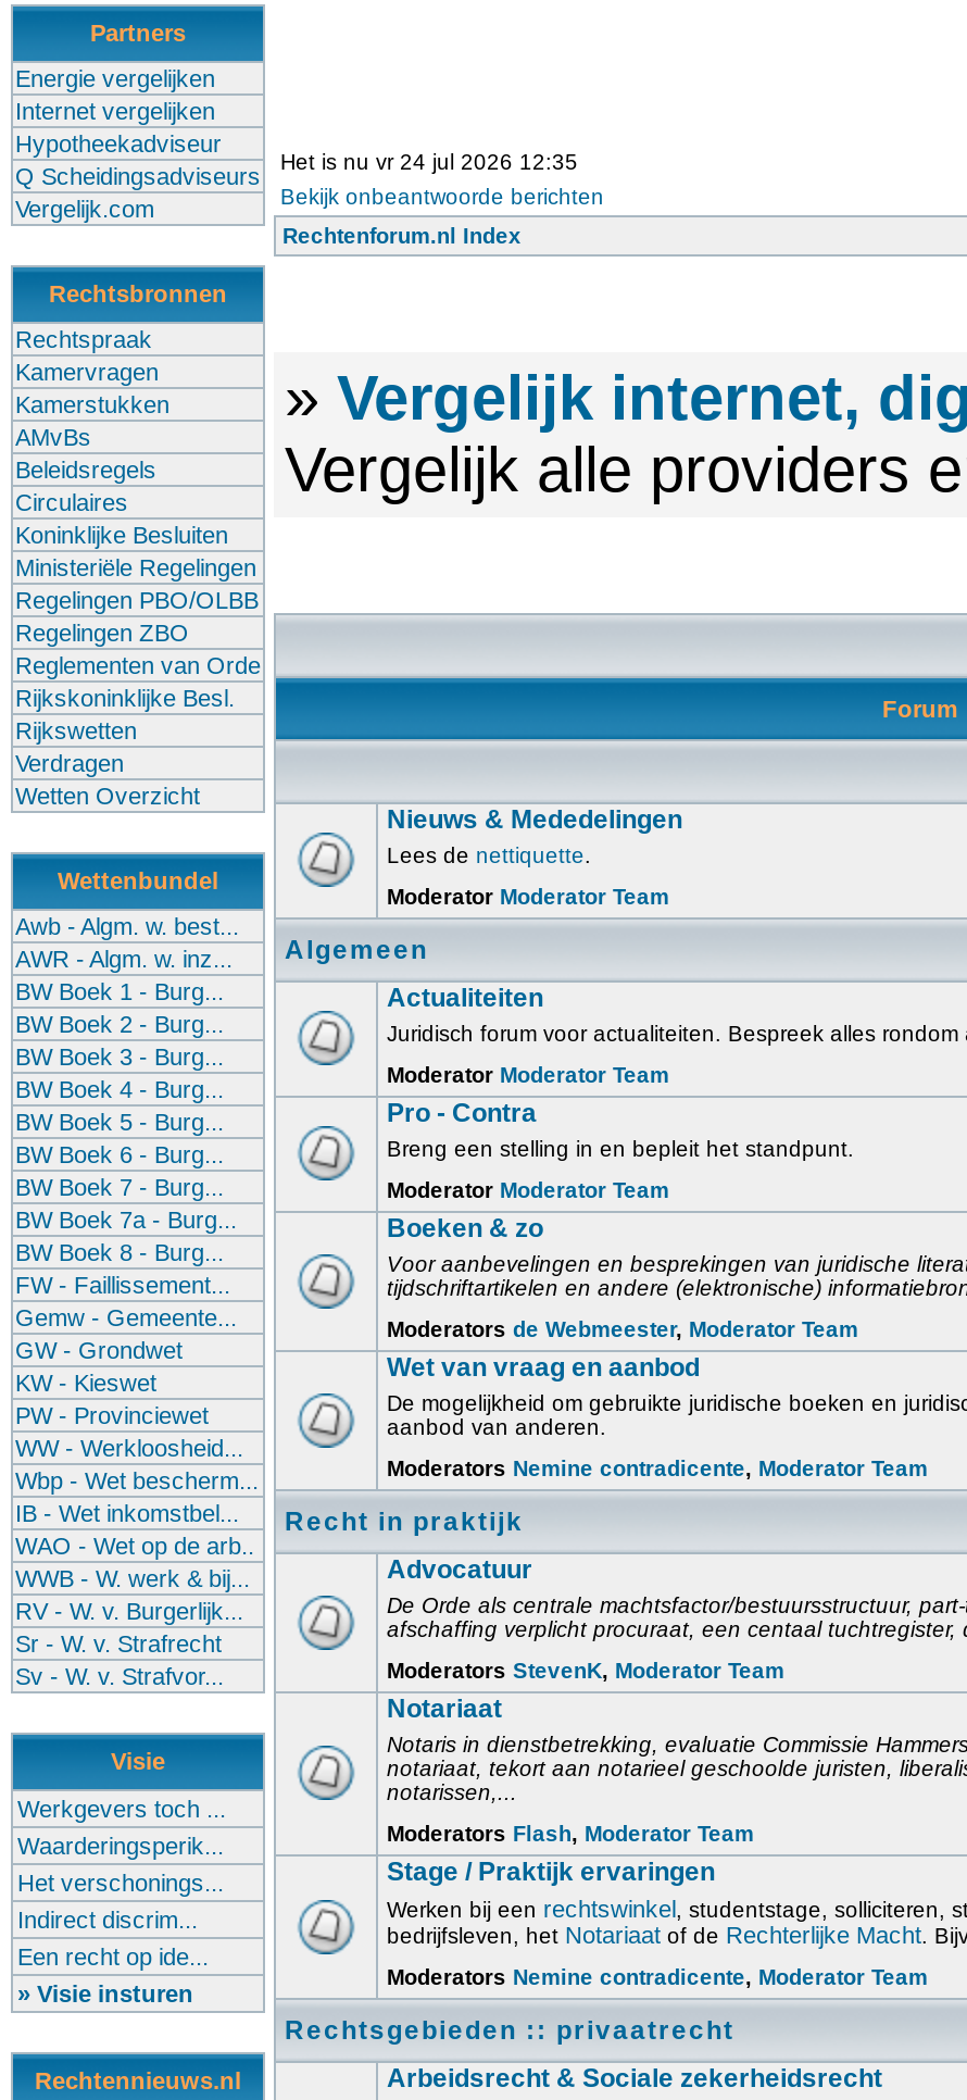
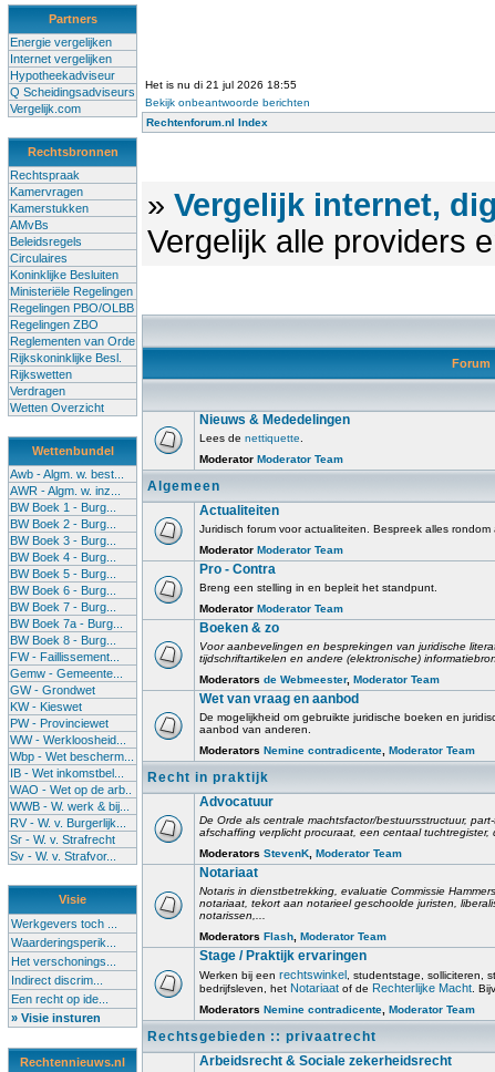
[280,150,578,174] Het is nu vr 24 jul 2026 12:35 -> [145,79,297,91] Het is nu di 21 jul 2026 18:55

